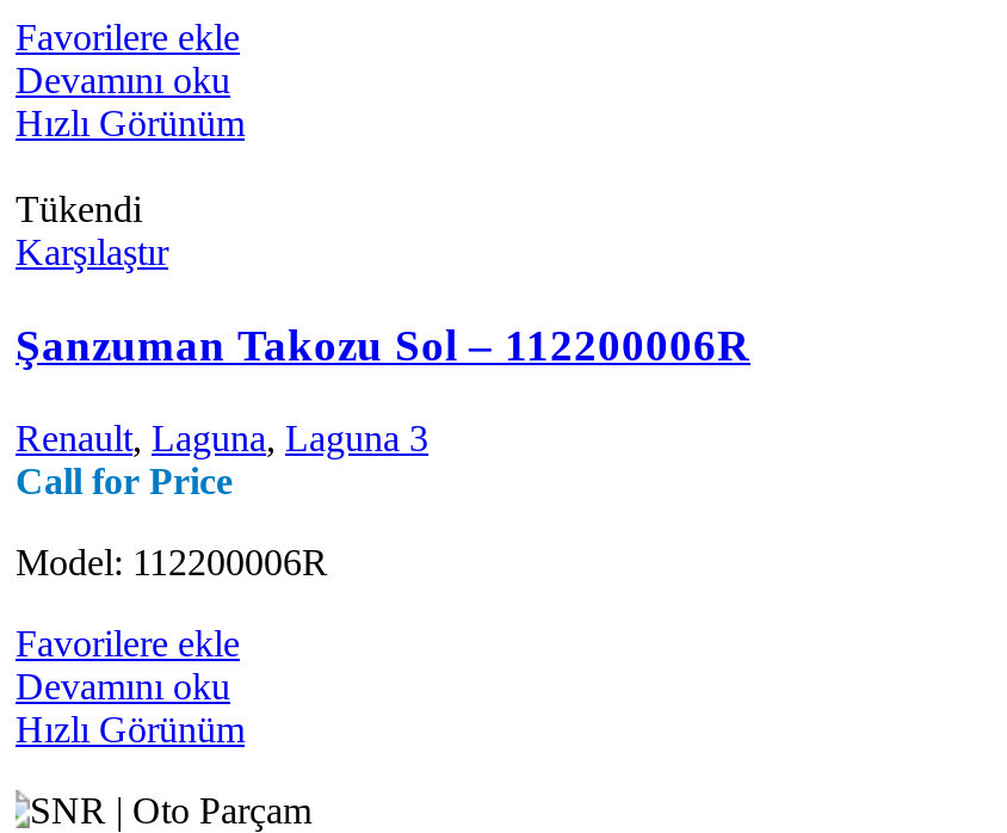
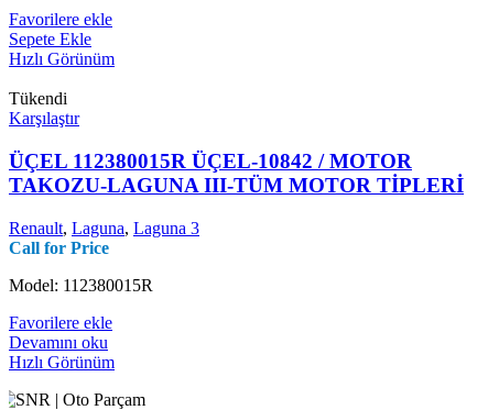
[16,61,230,101] Devamını oku -> [9,30,91,49] Sepete Ekle
[16,320,750,370] Şanzuman Takozu Sol – 112200006R -> [9,150,464,197] ÜÇEL 112380015R ÜÇEL-10842 / MOTOR | TAKOZU-LAGUNA III-TÜM MOTOR TİPLERİ
[16,541,328,582] Model: 112200006R -> [9,276,153,294] Model: 112380015R

